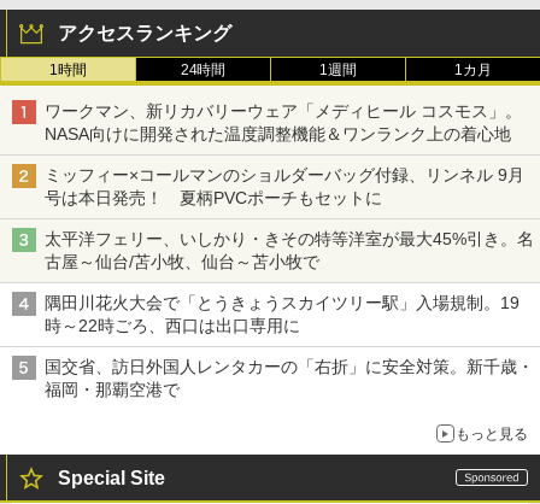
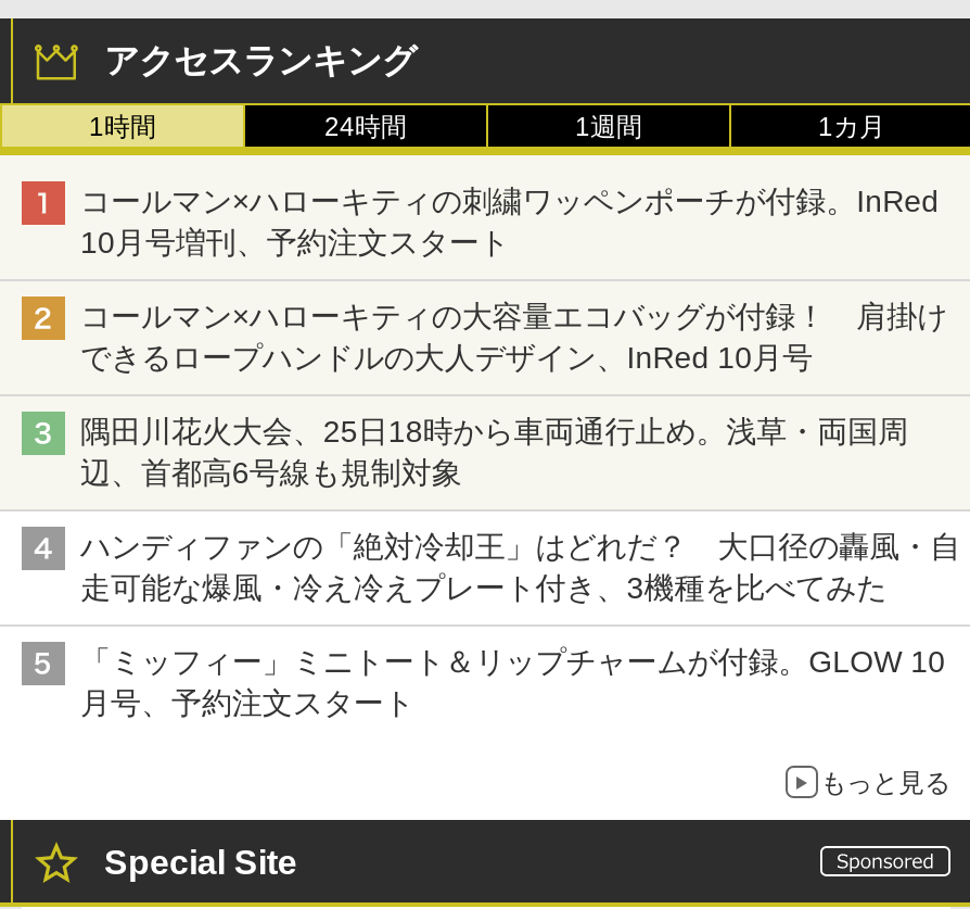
[45,102,521,144] ワークマン、新リカバリーウェア「メディヒール コスモス」。 | NASA向けに開発された温度調整機能＆ワンランク上の着心地 -> [80,184,939,260] コールマン×ハローキティの刺繍ワッペンポーチが付録。InRed | 10月号増刊、予約注文スタート
[45,166,524,208] ミッフィー×コールマンのショルダーバッグ付録、リンネル 9月 | 号は本日発売！ 夏柄PVCポーチもセットに -> [80,300,947,376] コールマン×ハローキティの大容量エコバッグが付録！ 肩掛け | できるロープハンドルの大人デザイン、InRed 10月号
[45,230,533,272] 太平洋フェリー、いしかり・きその特等洋室が最大45%引き。名 | 古屋～仙台/苫小牧、仙台～苫小牧で -> [80,415,908,491] 隅田川花火大会、25日18時から車両通行止め。浅草・両国周 | 辺、首都高6号線も規制対象
[45,293,519,336] 隅田川花火大会で「とうきょうスカイツリー駅」入場規制。19 | 時～22時ごろ、西口は出口専用に -> [80,530,960,606] ハンディファンの「絶対冷却王」はどれだ？ 大口径の轟風・自 | 走可能な爆風・冷え冷えプレート付き、3機種を比べてみた
[45,357,533,400] 国交省、訪日外国人レンタカーの「右折」に安全対策。新千歳・ | 福岡・那覇空港で -> [80,645,945,721] 「ミッフィー」ミニトート＆リップチャームが付録。GLOW 10 | 月号、予約注文スタート

